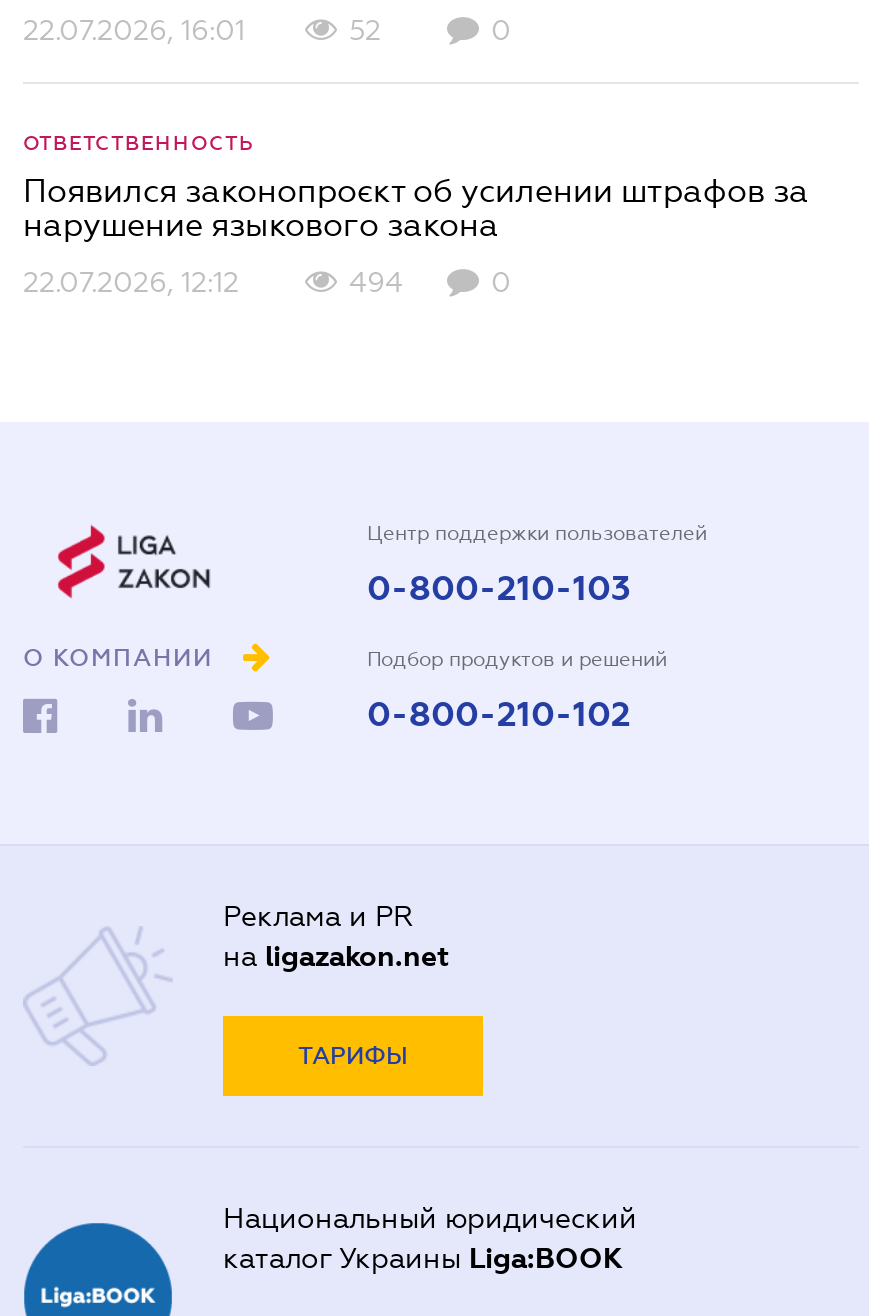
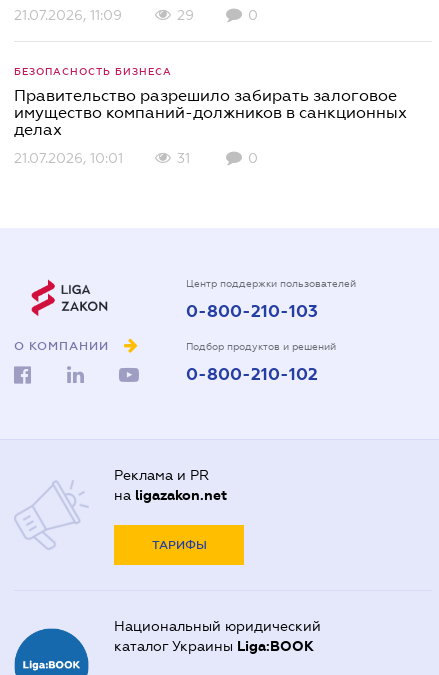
[23,13,381,45] 22.07.2026, 16:01 | 52 -> [14,6,194,22] 21.07.2026, 11:09 | 29
[23,131,255,153] ОТВЕТСТВЕННОСТЬ -> [14,65,172,76] БЕЗОПАСНОСТЬ БИЗНЕСА
[23,173,809,241] Появился законопроєкт об усилении штрафов за | нарушение языкового закона -> [14,86,407,137] Правительство разрешило забирать залоговое | имущество компаний-должников в санкционных | делах
[23,265,403,297] 22.07.2026, 12:12 | 494 -> [14,149,190,165] 21.07.2026, 10:01 | 31

